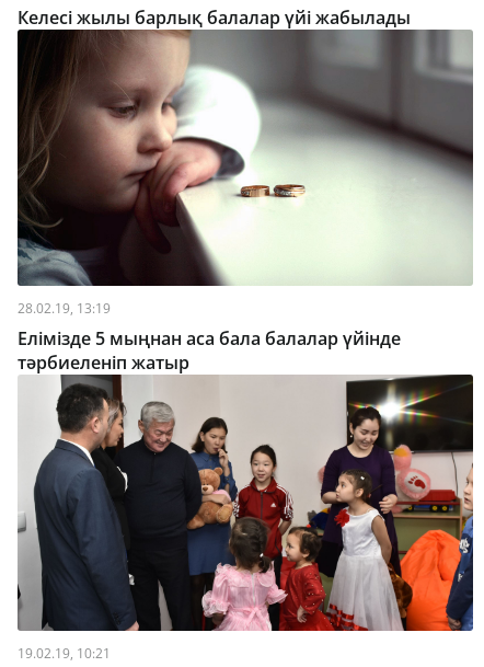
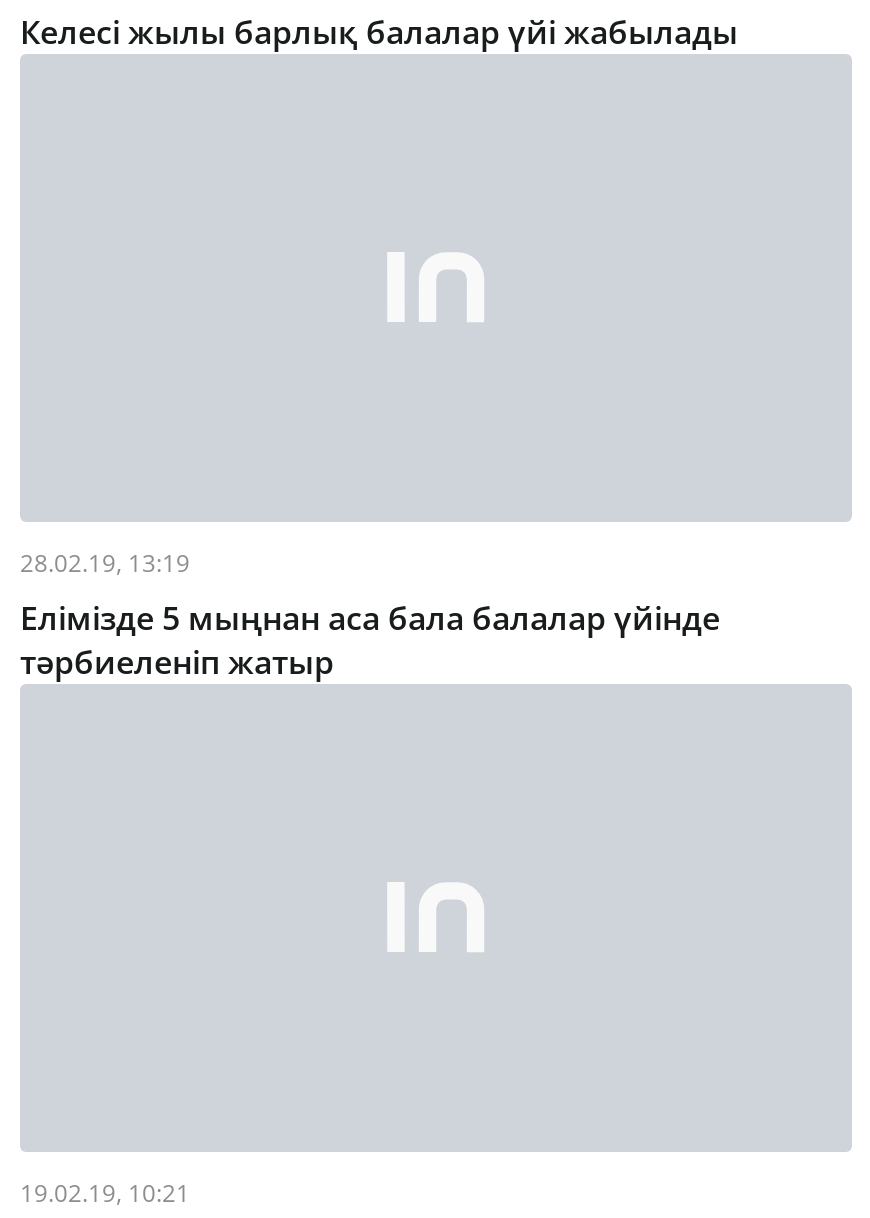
[16,30,474,287] [image] -> none
[16,373,474,632] [image] -> none

